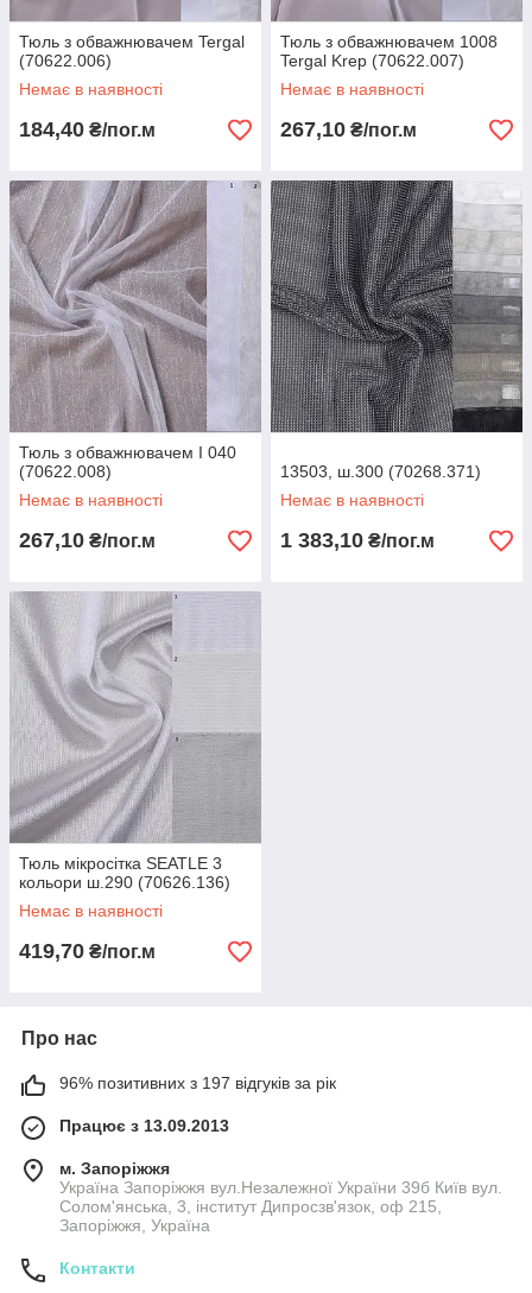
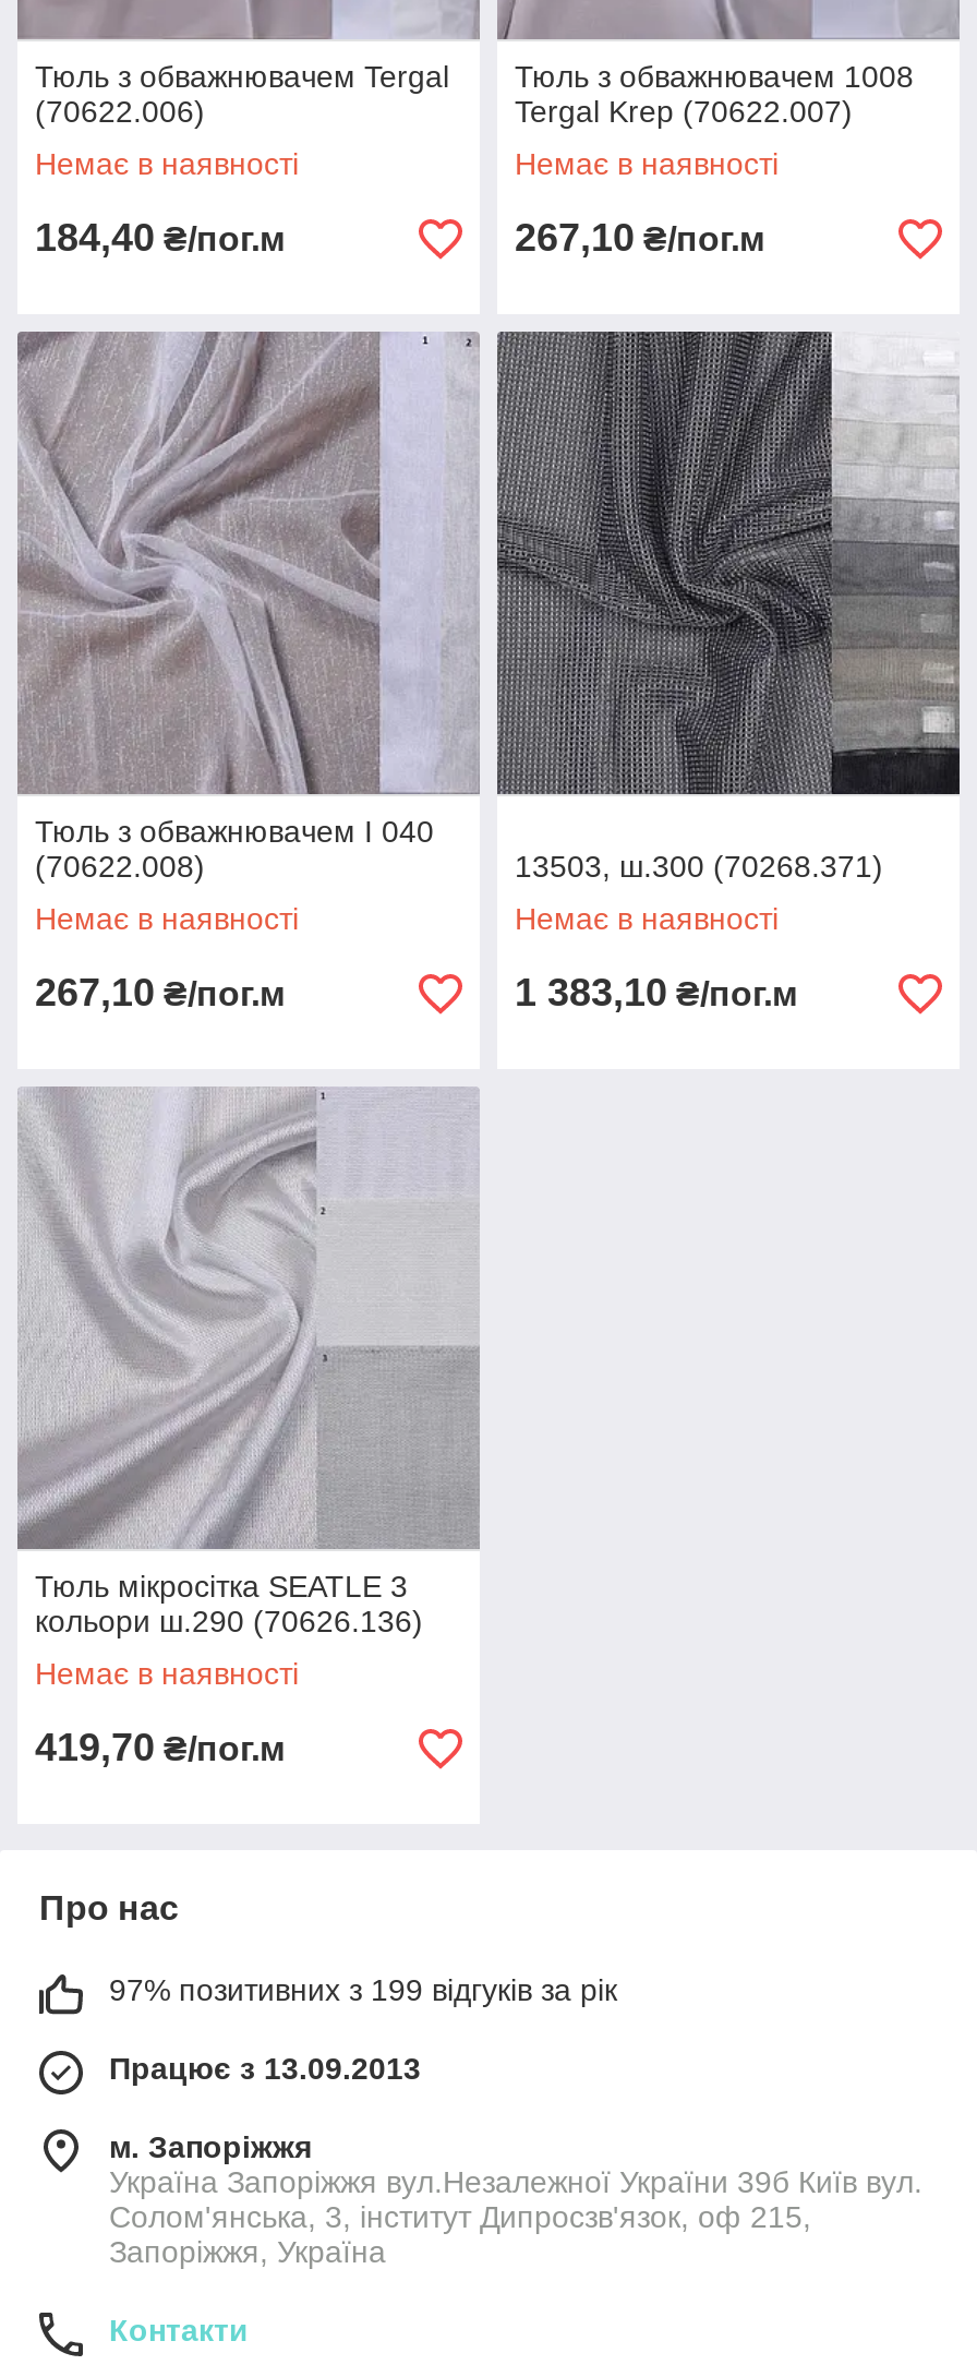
[59,1073,336,1092] 96% позитивних з 197 відгуків за рік -> [109,1972,617,2007] 97% позитивних з 199 відгуків за рік

